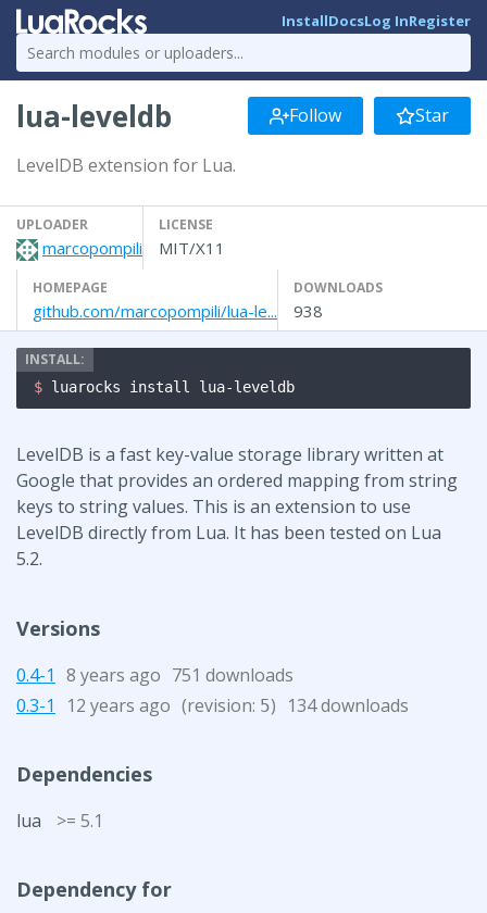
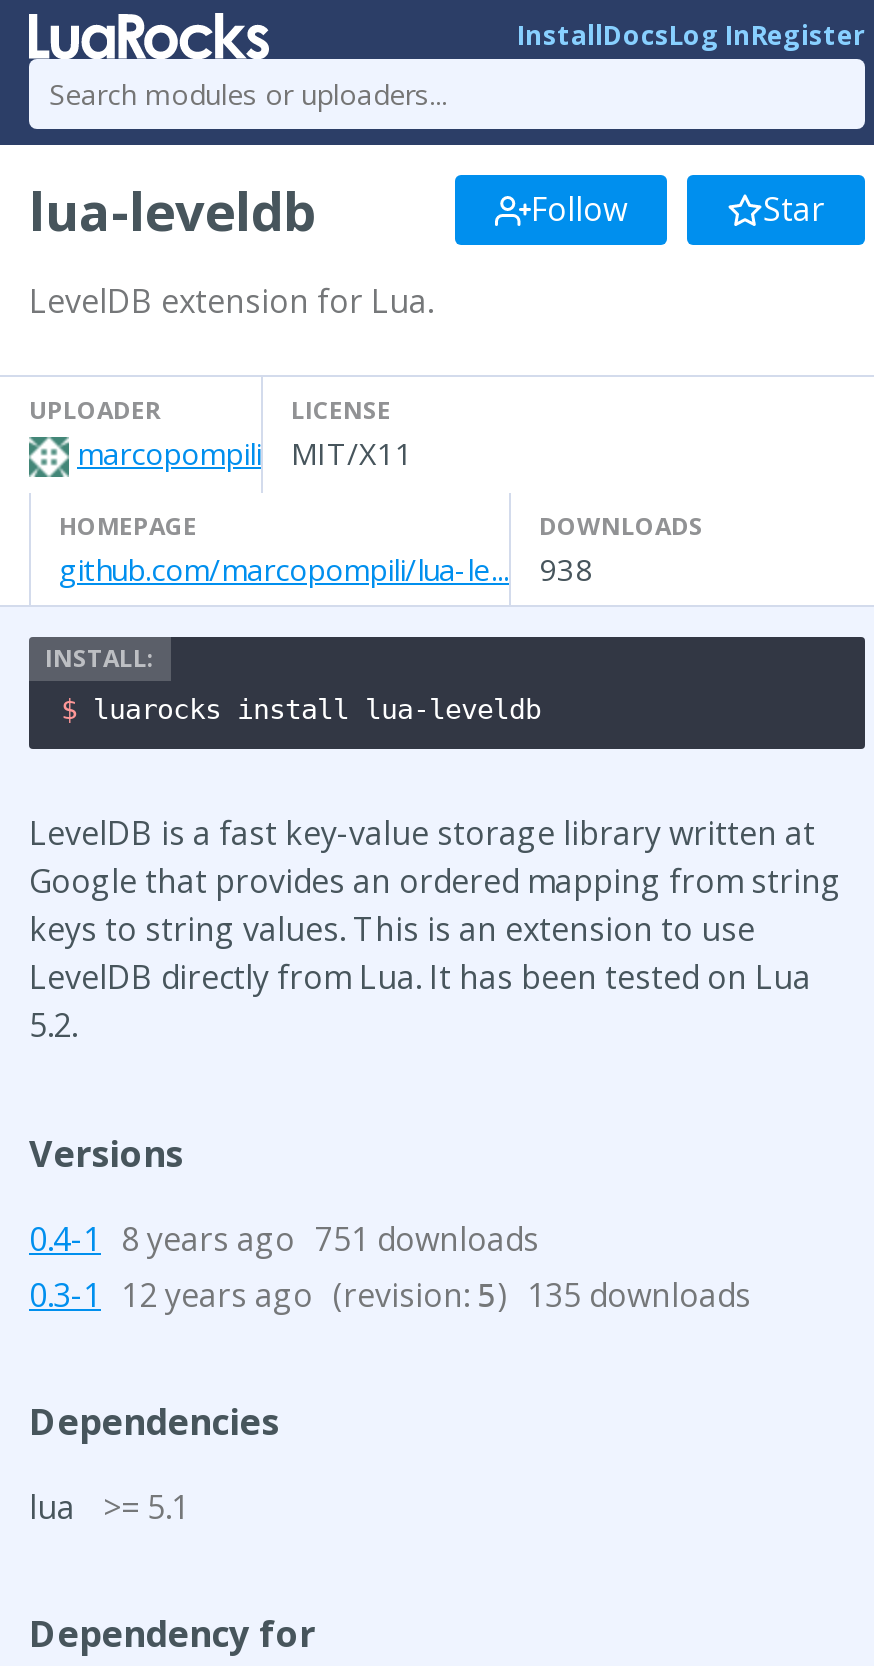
[16,693,409,717] 0.3-1 12 years ago (revision: 5) 134 downloads -> [29,1273,751,1317] 0.3-1 12 years ago (revision: 5) 135 downloads

